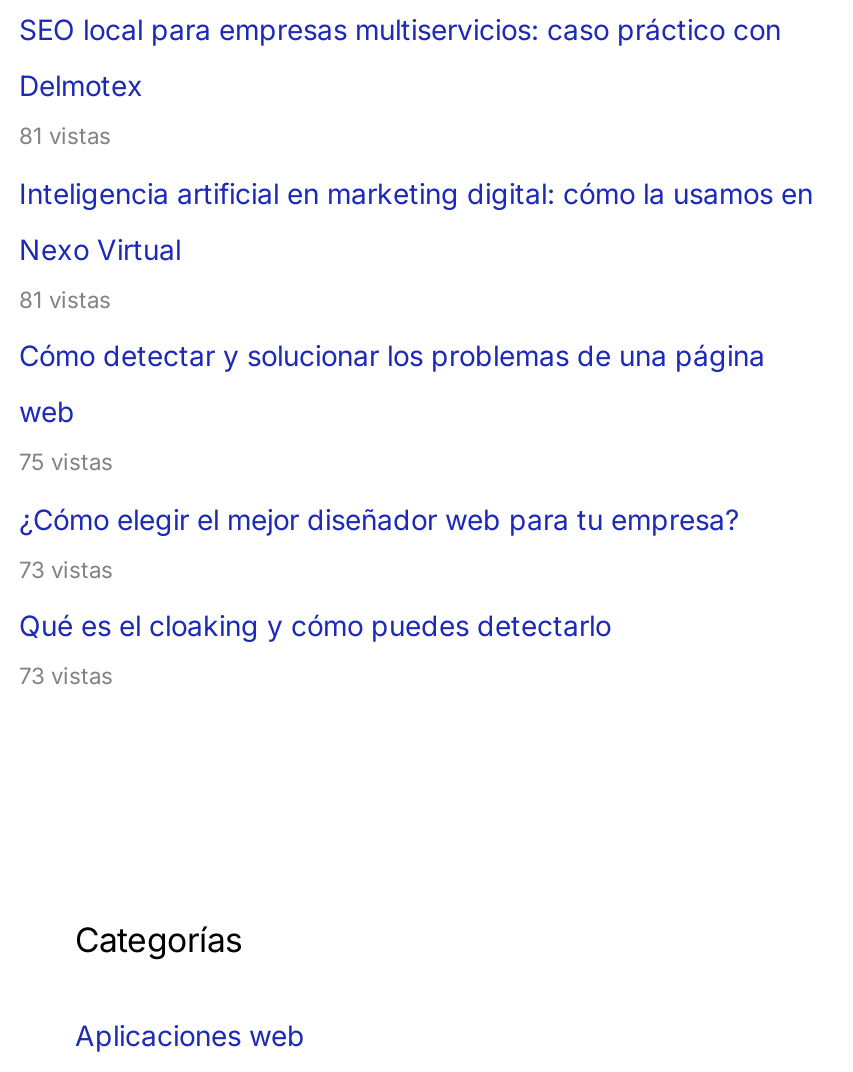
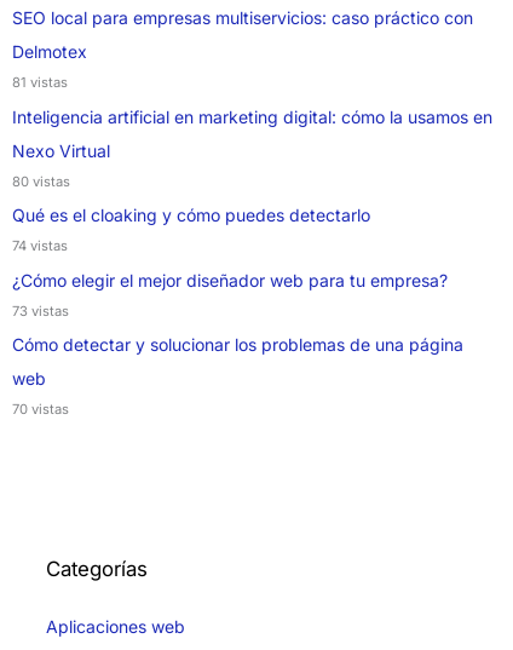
[19,285,113,476] 81 vistas | 75 vistas -> [11,173,70,255] 80 vistas | 74 vistas
moved [19,338,765,428] -> [11,335,463,389]: Cómo detectar y solucionar los problemas de una página | web
moved [19,501,739,583] -> [11,270,447,319]: ¿Cómo elegir el mejor diseñador web para tu empresa? | 73 vistas
moved [19,608,611,642] -> [11,205,370,226]: Qué es el cloaking y cómo puedes detectarlo
[19,662,113,690] 73 vistas -> [11,401,68,418] 70 vistas

